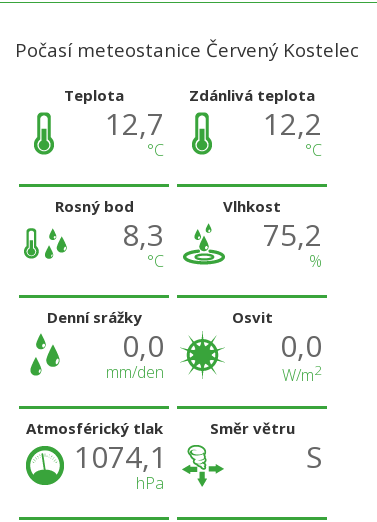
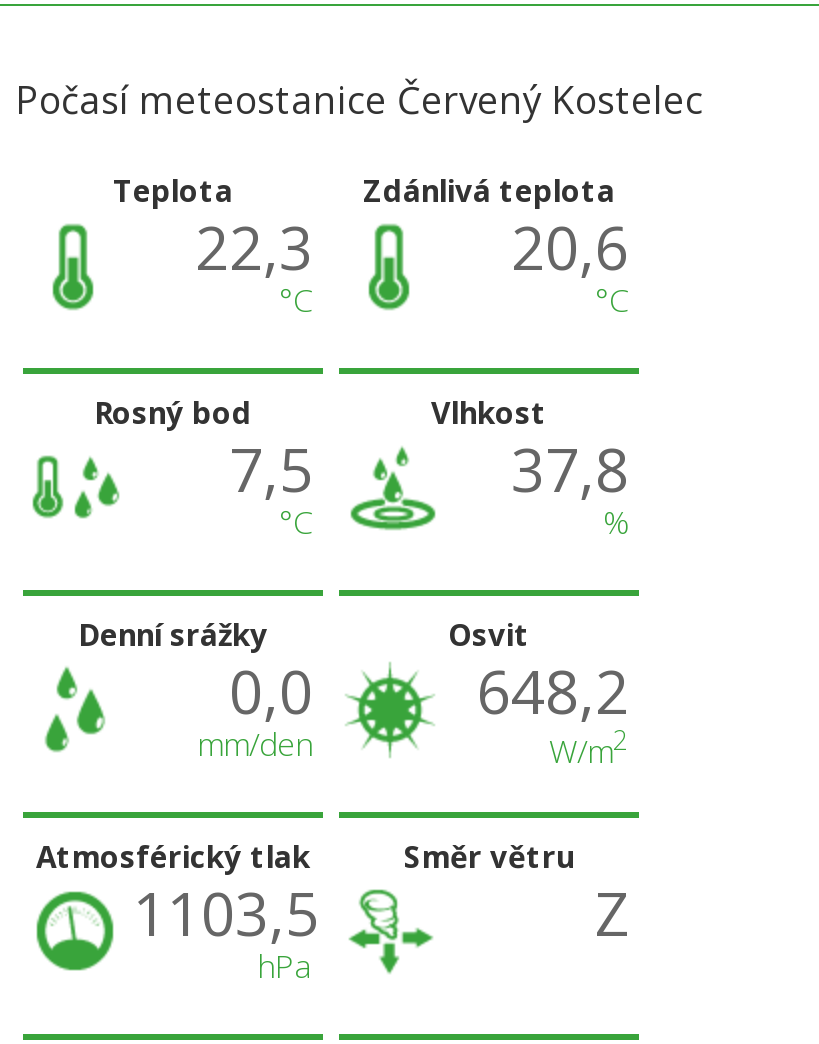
[105,103,164,144] 12,7 -> [195,207,313,289] 22,3
[263,103,322,144] 12,2 -> [511,207,629,289] 20,6
[122,214,164,255] 8,3 -> [229,429,313,511] 7,5
[263,214,322,255] 75,2 -> [511,429,629,511] 37,8
[280,325,322,366] 0,0 -> [477,651,629,733] 648,2
[74,436,167,477] 1074,1 -> [133,873,319,955] 1103,5
[306,436,322,477] S -> [595,873,629,955] Z

